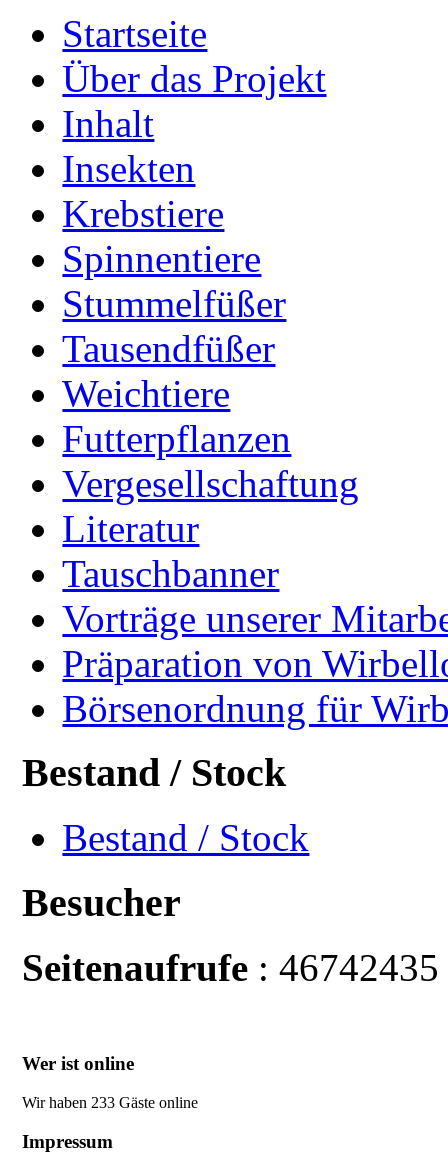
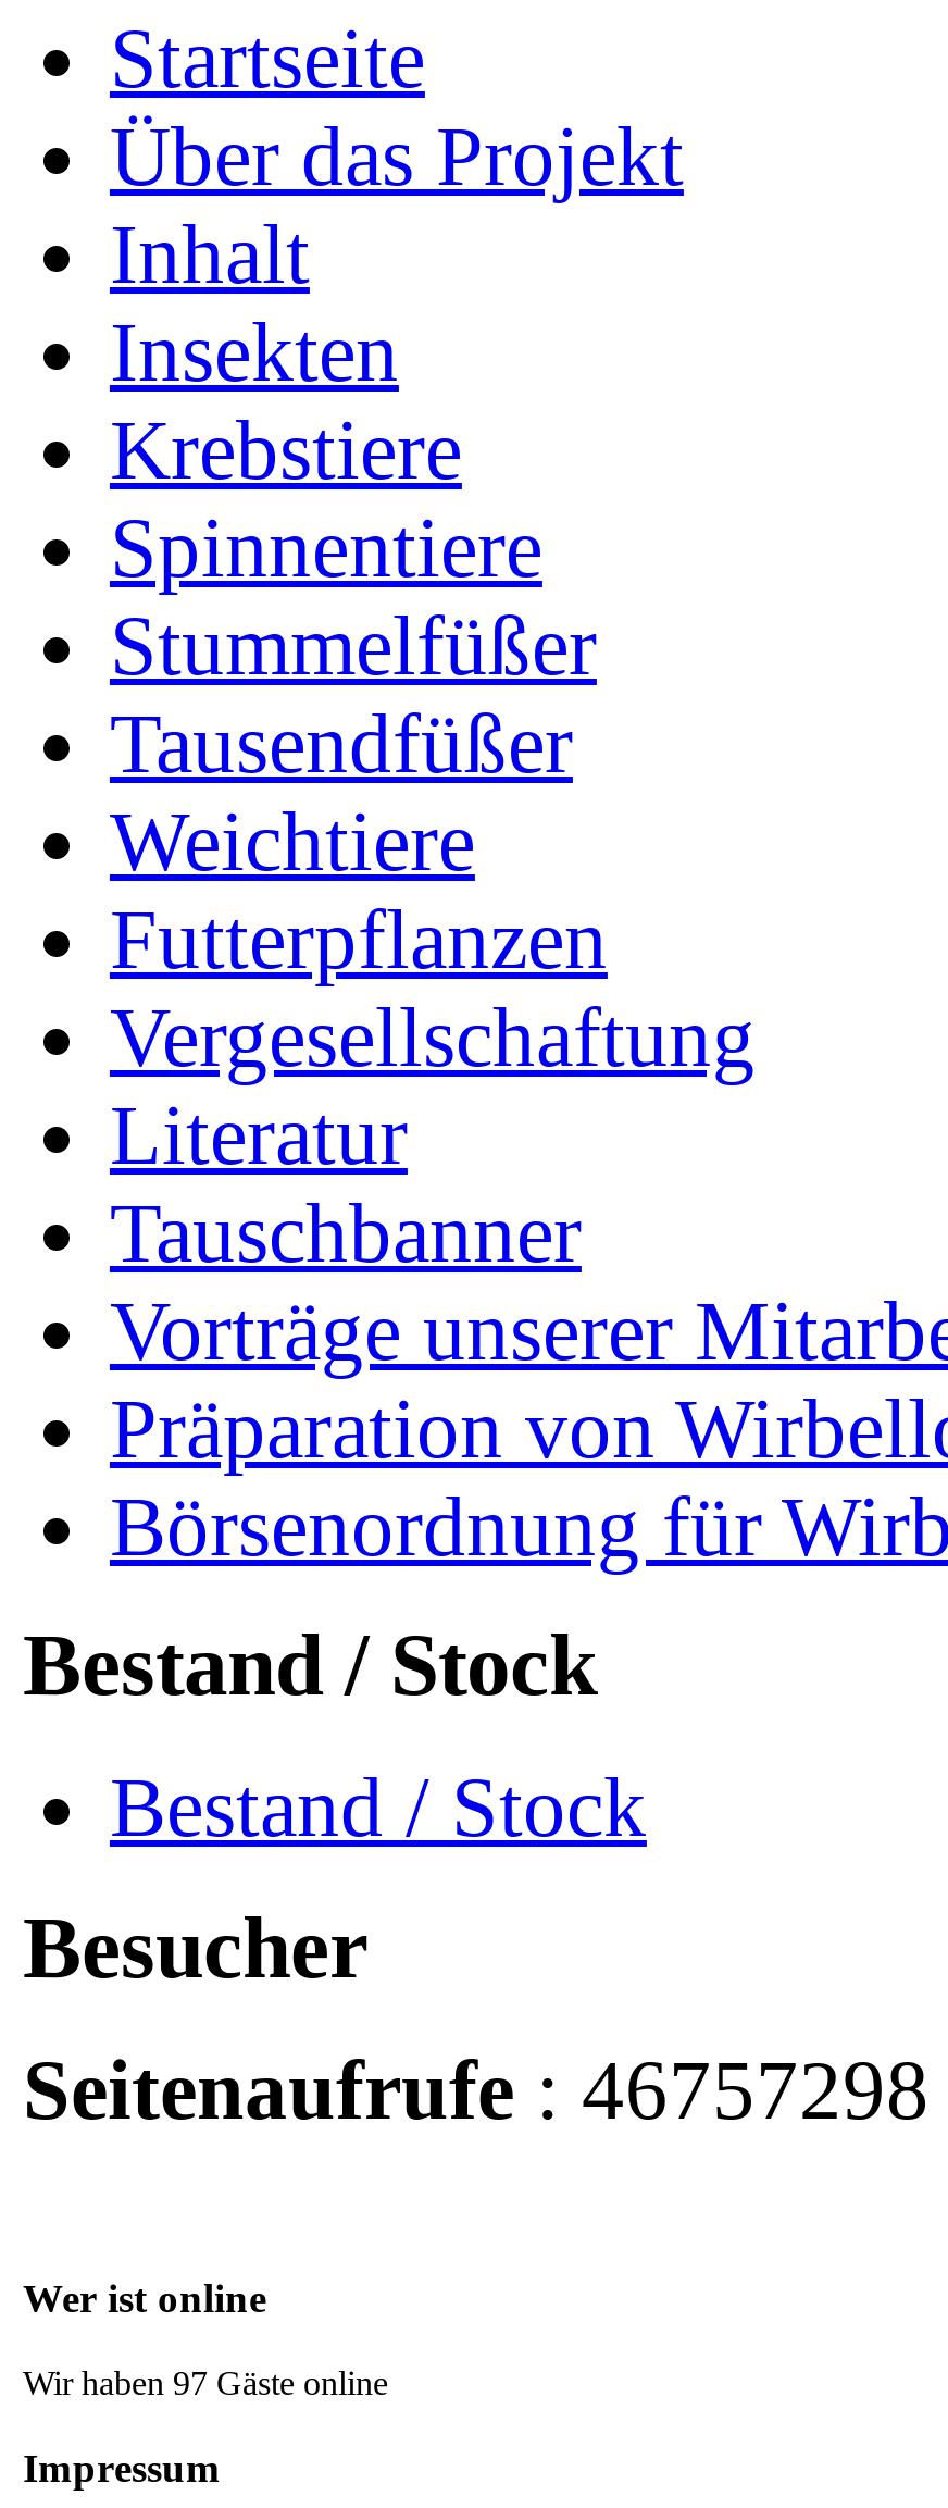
[22,946,439,989] Seitenaufrufe: 46742435 -> [23,2042,930,2135] Seitenaufrufe: 46757298
[22,1094,198,1111] Wir haben 233 Gäste online -> [23,2365,388,2402] Wir haben 97 Gäste online

